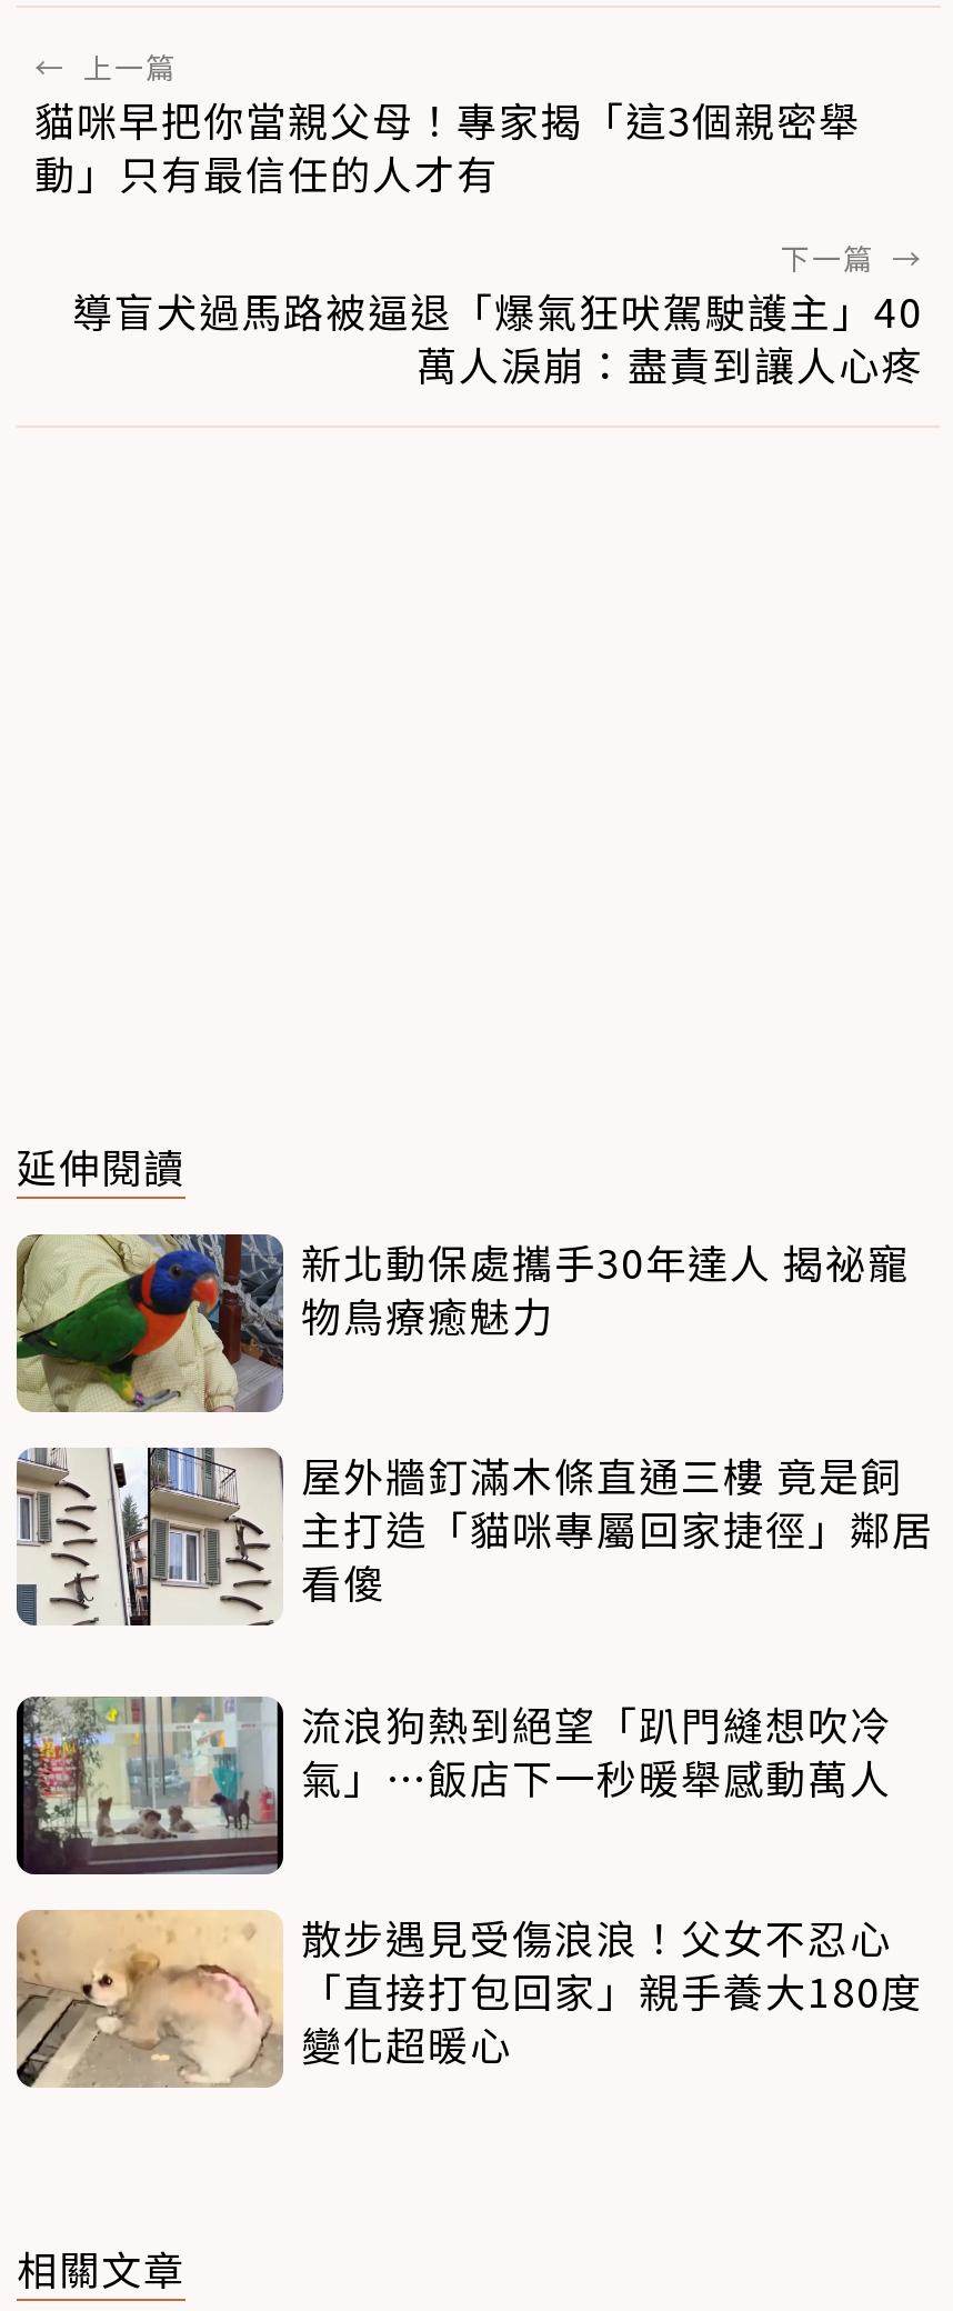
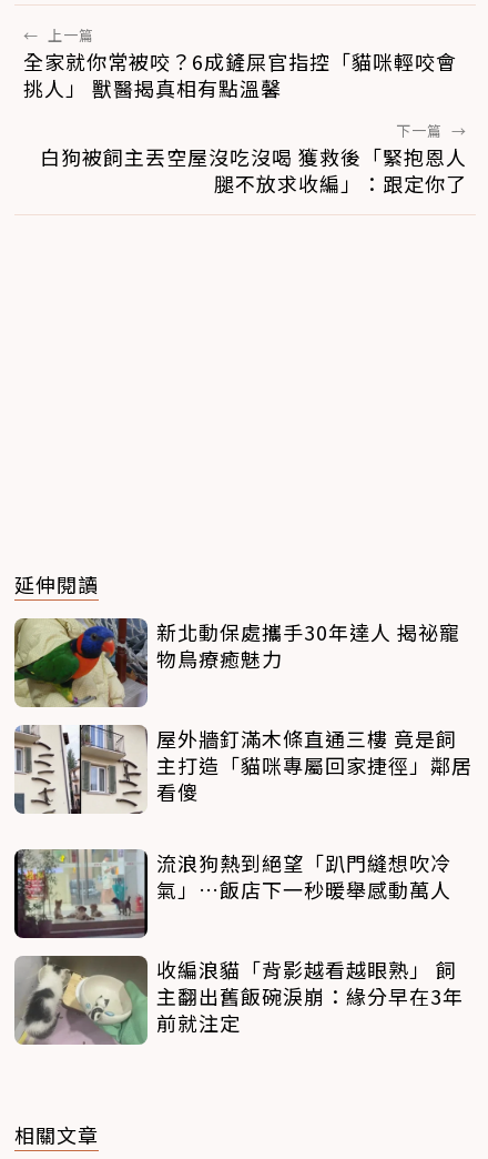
[34,91,861,202] 貓咪早把你當親父母！專家揭「這3個親密舉 | 動」只有最信任的人才有 -> [23,46,457,102] 全家就你常被咬？6成鏟屎官指控「貓咪輕咬會 | 挑人」 獸醫揭真相有點溫馨
[72,282,923,393] 導盲犬過馬路被逼退「爆氣狂吠駕駛護主」40 | 萬人淚崩：盡責到讓人心疼 -> [40,142,467,197] 白狗被飼主丟空屋沒吃沒喝 獲救後「緊抱恩人 | 腿不放求收編」：跟定你了
[17,1909,923,2090] [image] | 散步遇見受傷浪浪！父女不忍心 | 「直接打包回家」親手養大180度 | 變化超暖心 -> [14,954,464,1046] [image] | 收編浪貓「背影越看越眼熟」 飼 | 主翻出舊飯碗淚崩：緣分早在3年 | 前就注定

